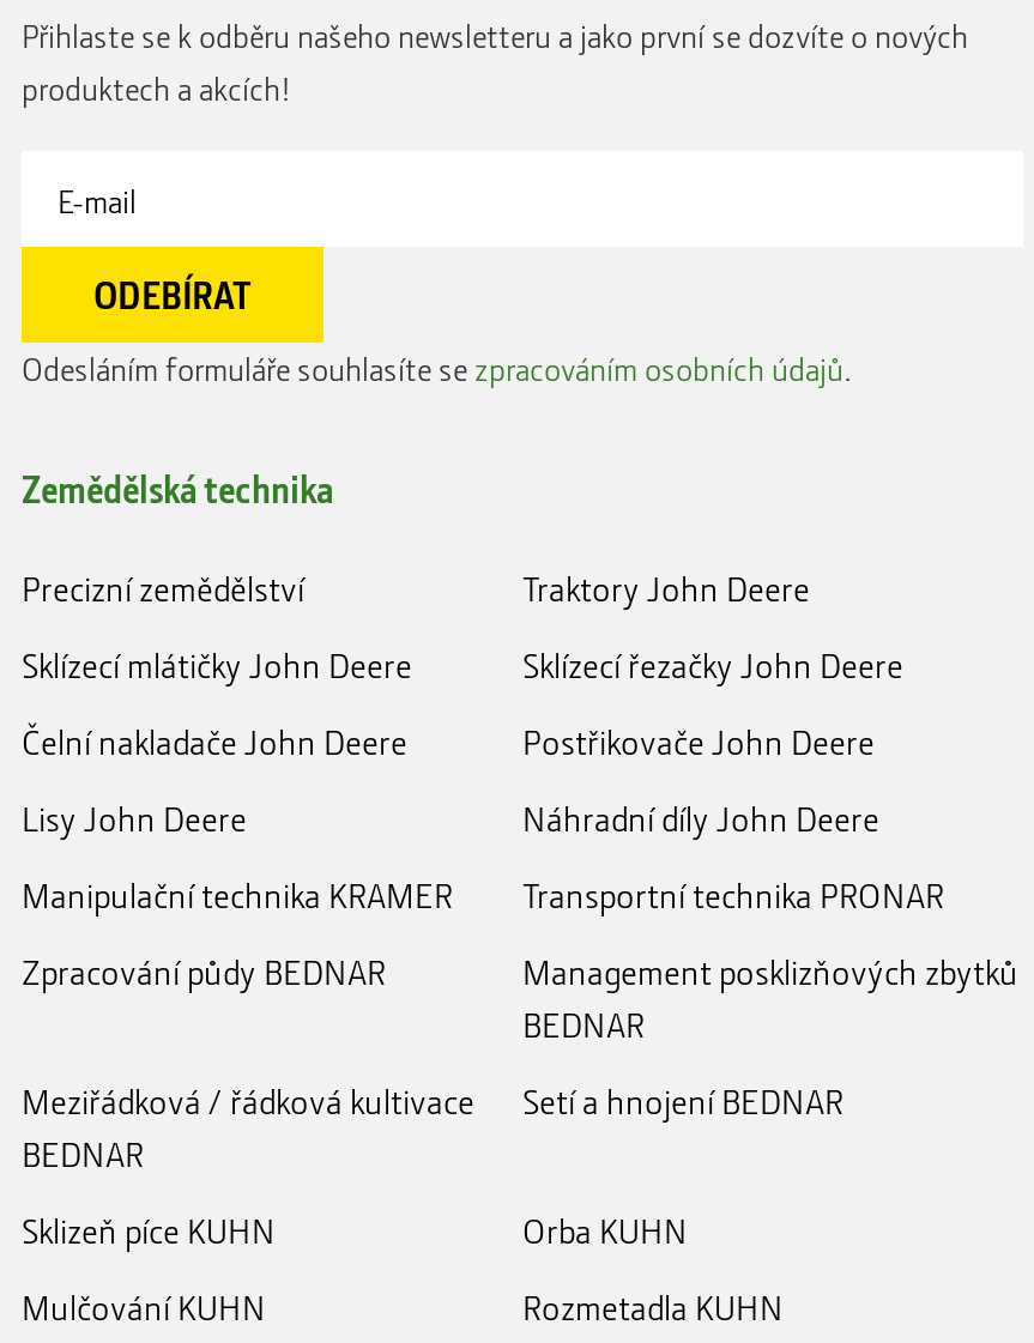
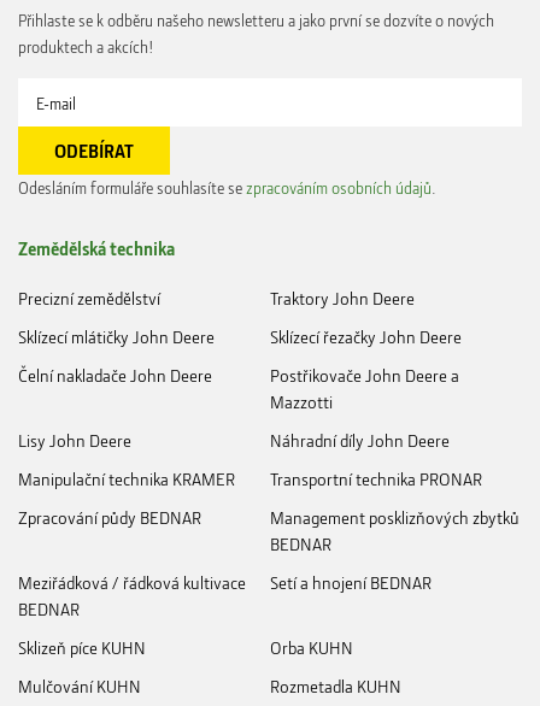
[522,718,875,763] Postřikovače John Deere -> [270,363,459,413] Postřikovače John Deere a | Mazzotti

